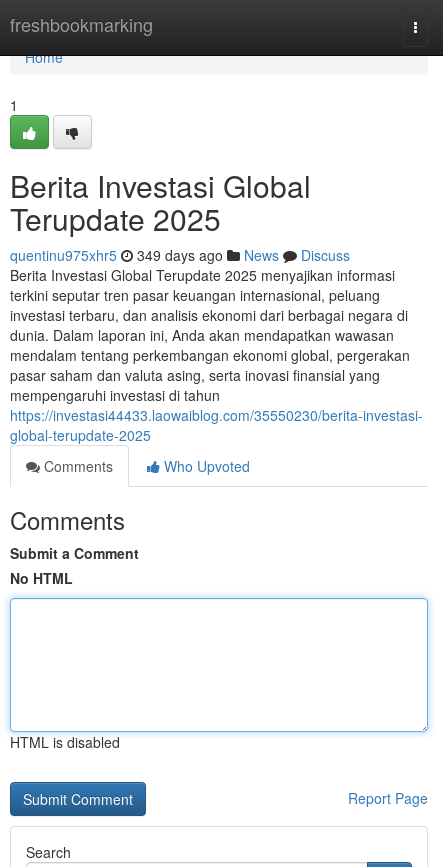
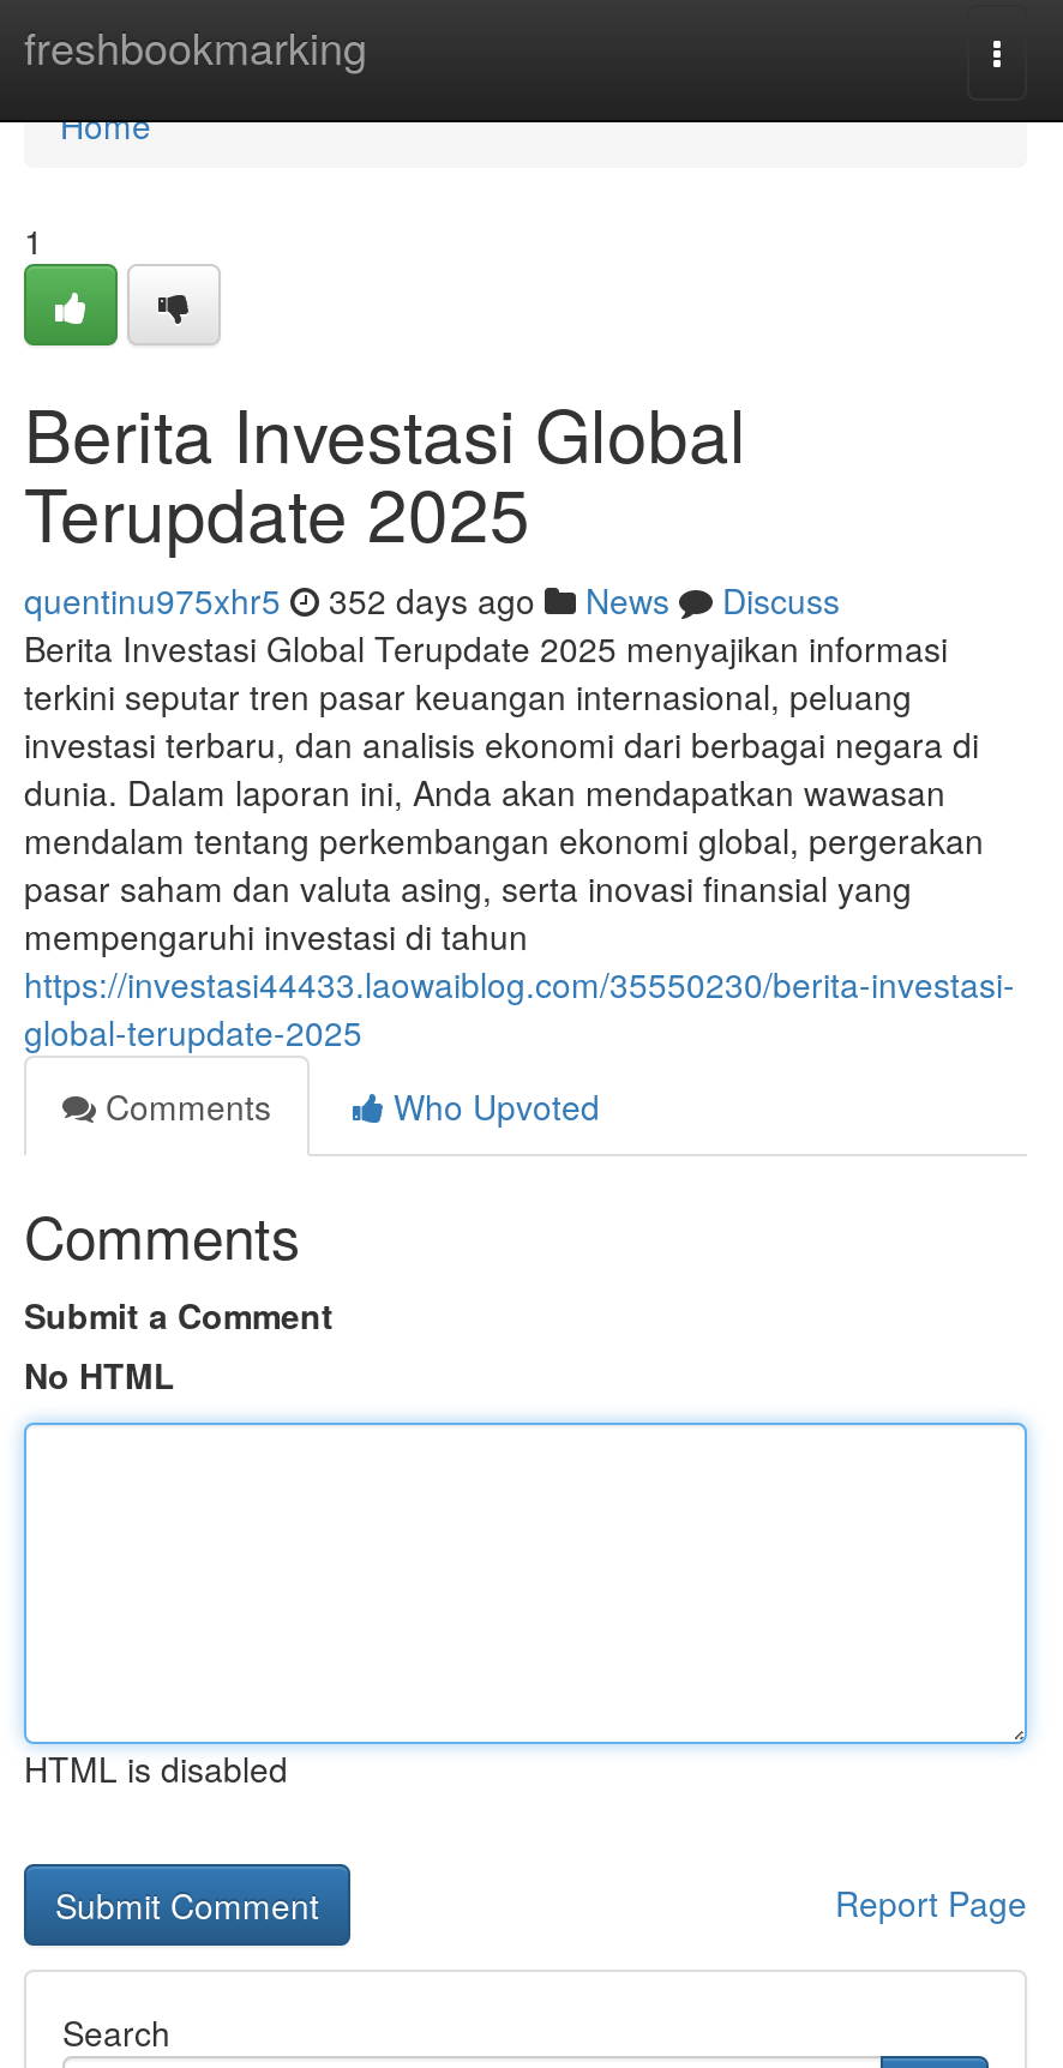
[10,245,350,265] quentinu975xhr5 349 days ago News Discuss -> [24,576,840,624] quentinu975xhr5 352 days ago News Discuss

